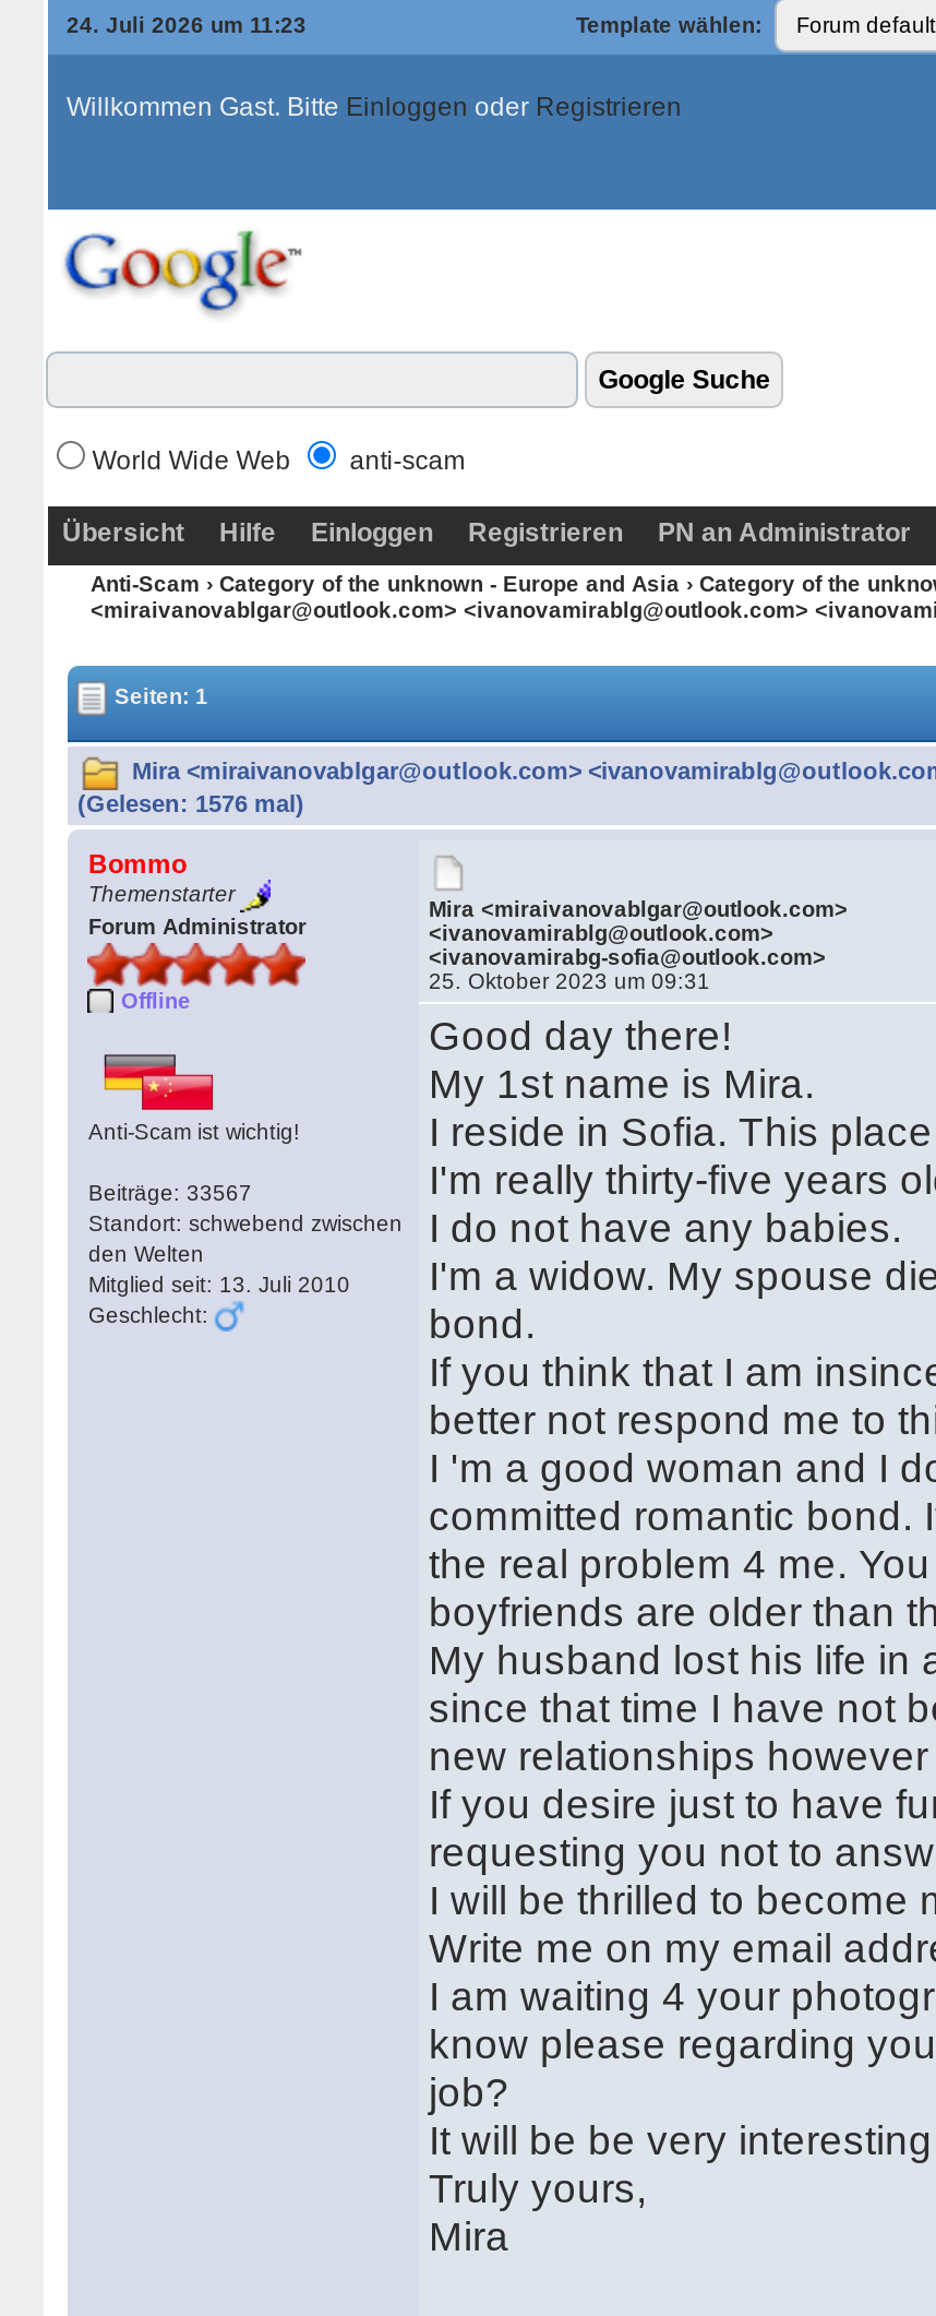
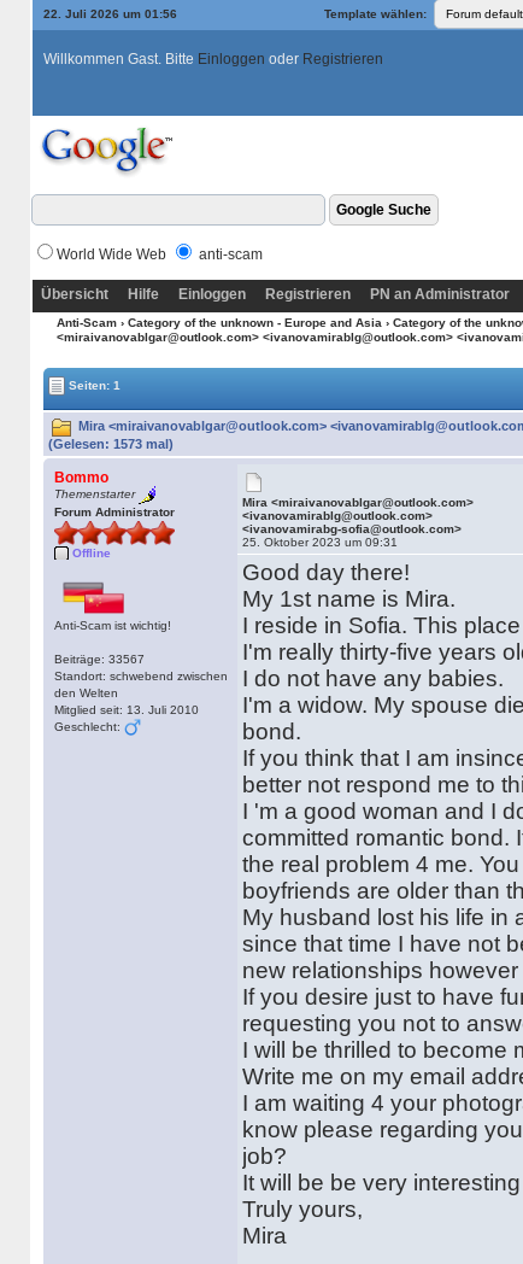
[67,13,307,37] 24. Juli 2026 um 11:23 -> [43,7,177,21] 22. Juli 2026 um 01:56
[77,790,304,816] (Gelesen: 1576 mal) -> [49,437,174,451] (Gelesen: 1573 mal)

